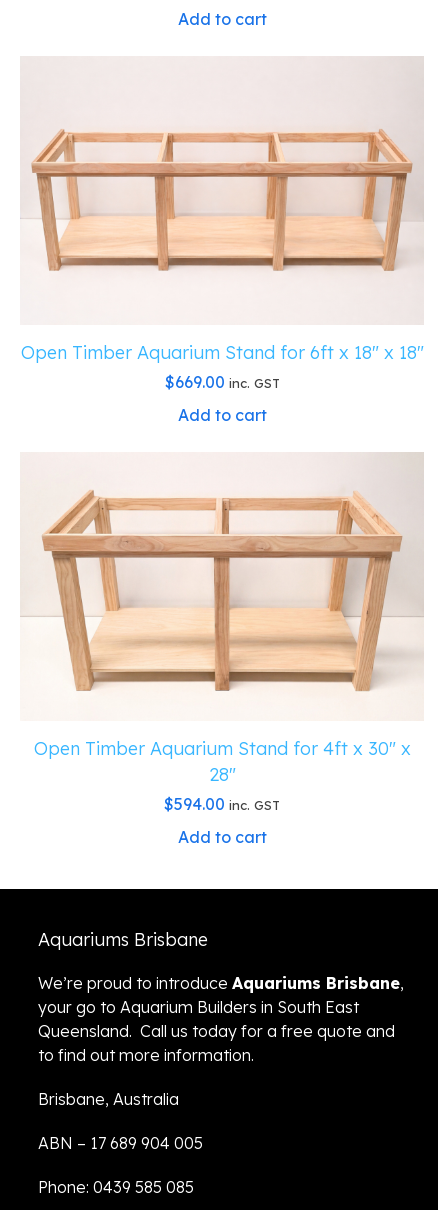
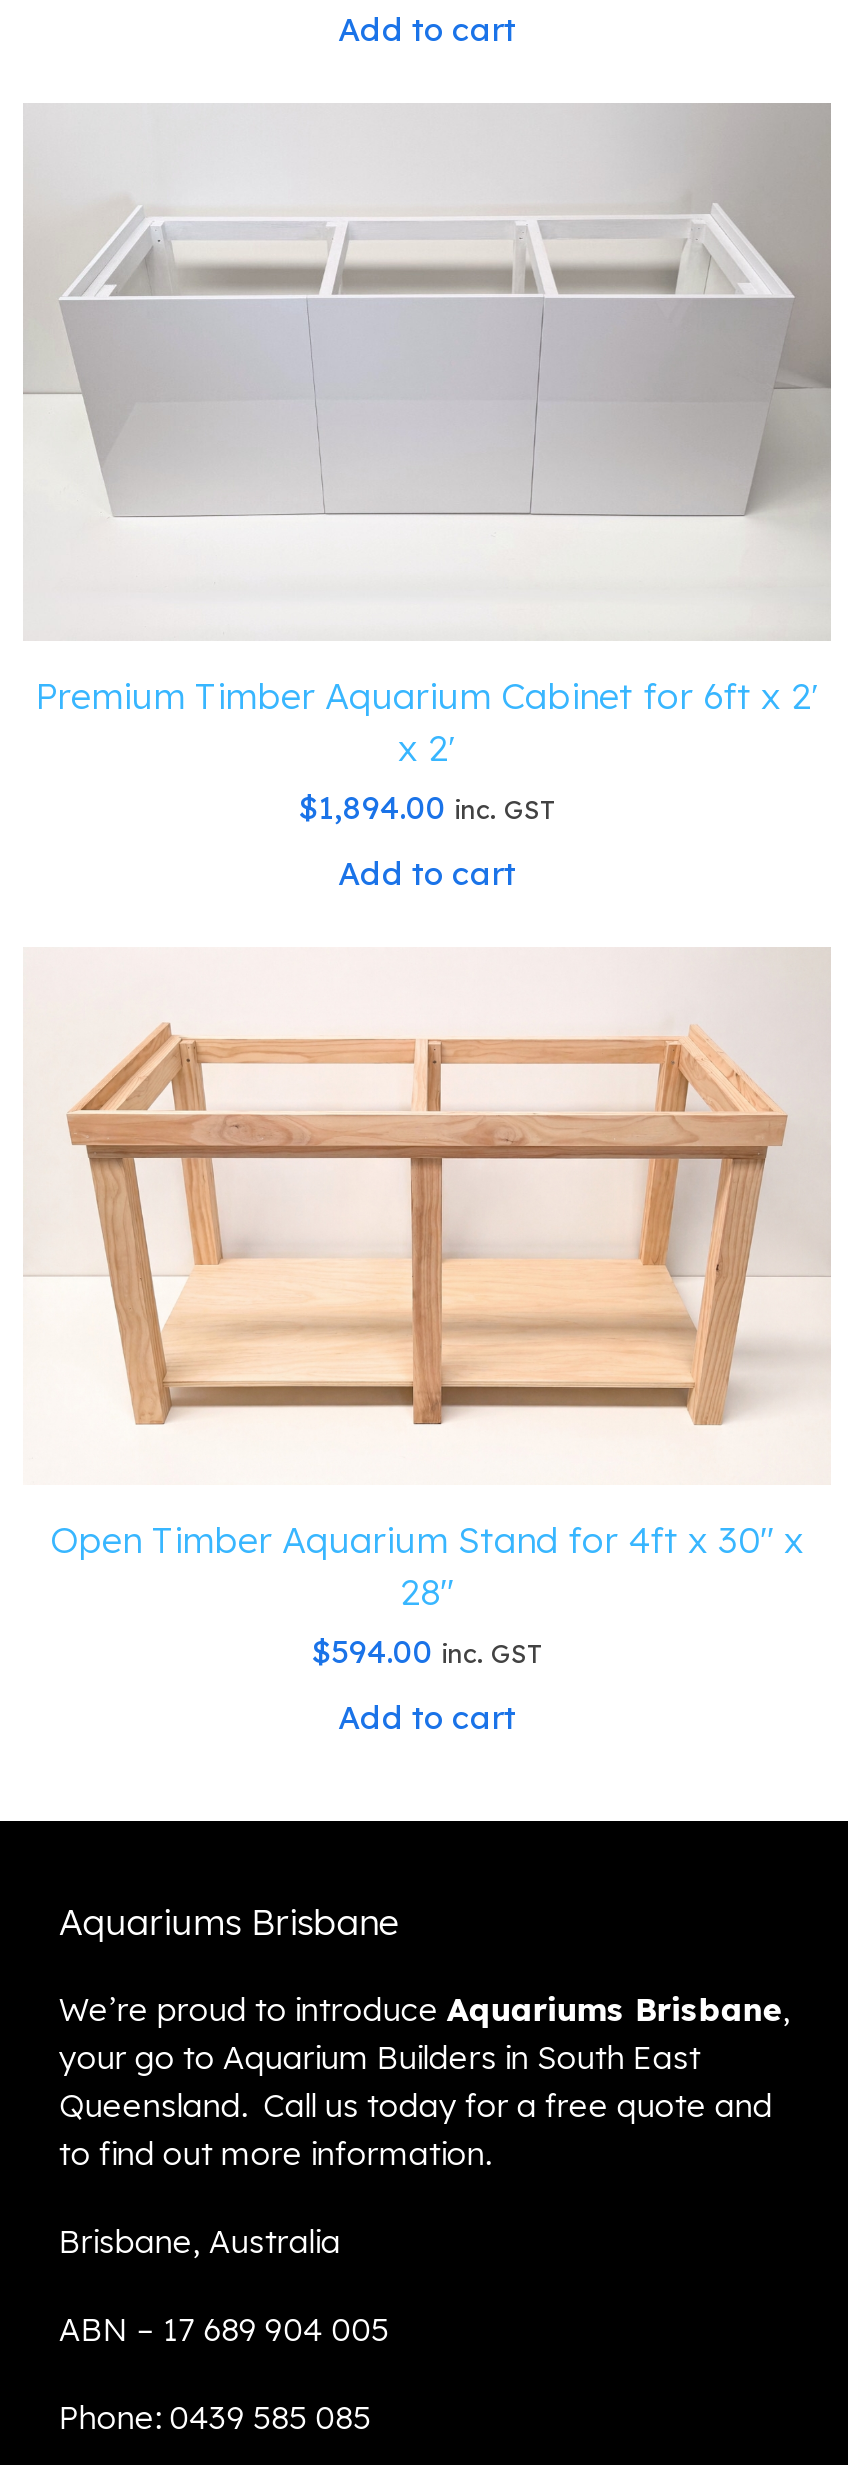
[22,57,423,271] [image] -> [25,103,831,533] [image]
[20,341,423,392] Open Timber Aquarium Stand for 6ft x 18″ x 18″ | $669.00 inc. GST -> [35,672,819,826] Premium Timber Aquarium Cabinet for 6ft x 2′ | x 2′ | $1,894.00 inc. GST

